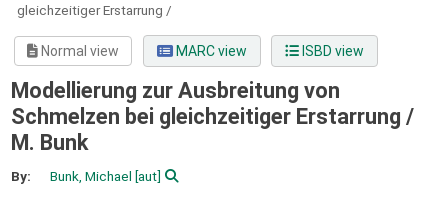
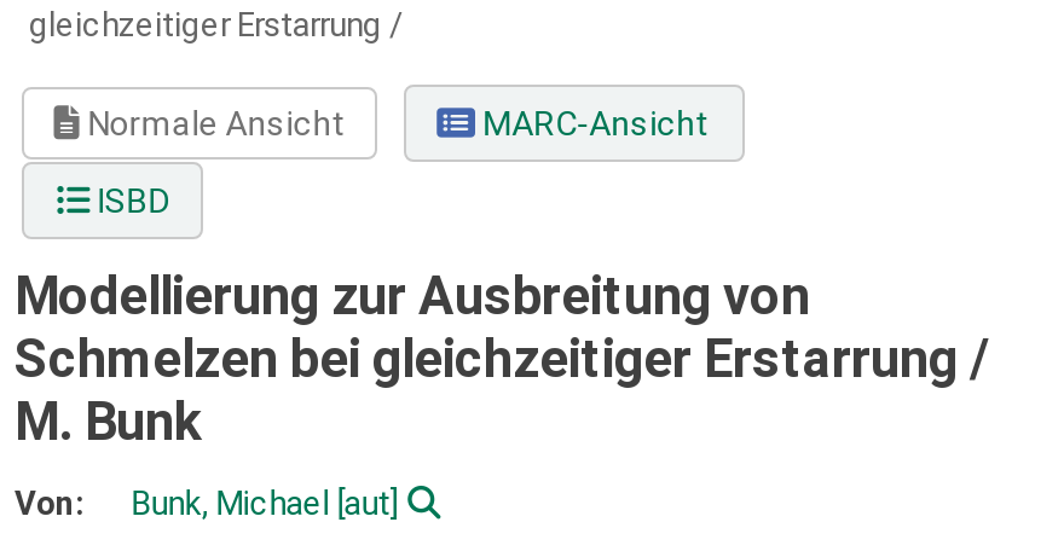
[38,43,364,59] Normal view | MARC view | ISBD view -> [80,104,710,220] Normale Ansicht | MARC-Ansicht | ISBD
[11,168,31,184] By: -> [15,482,85,521] Von:

